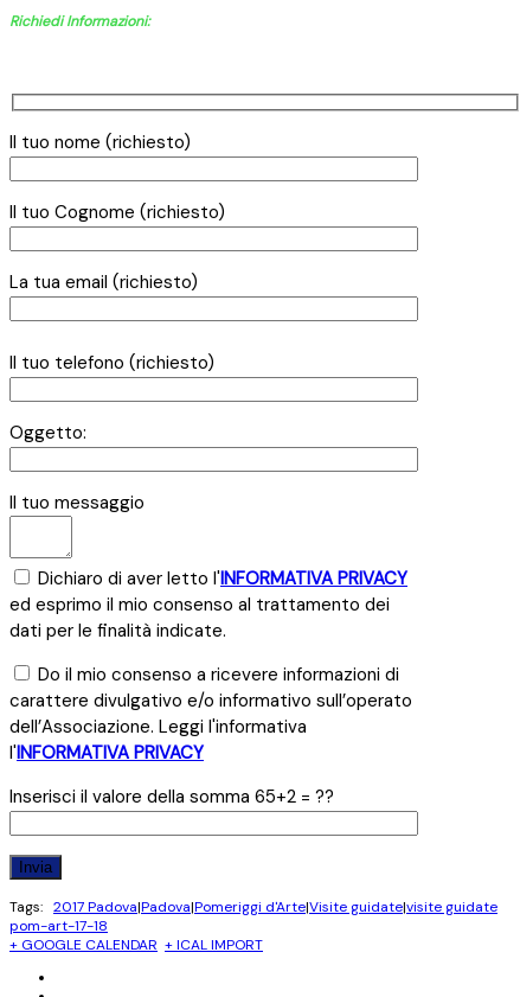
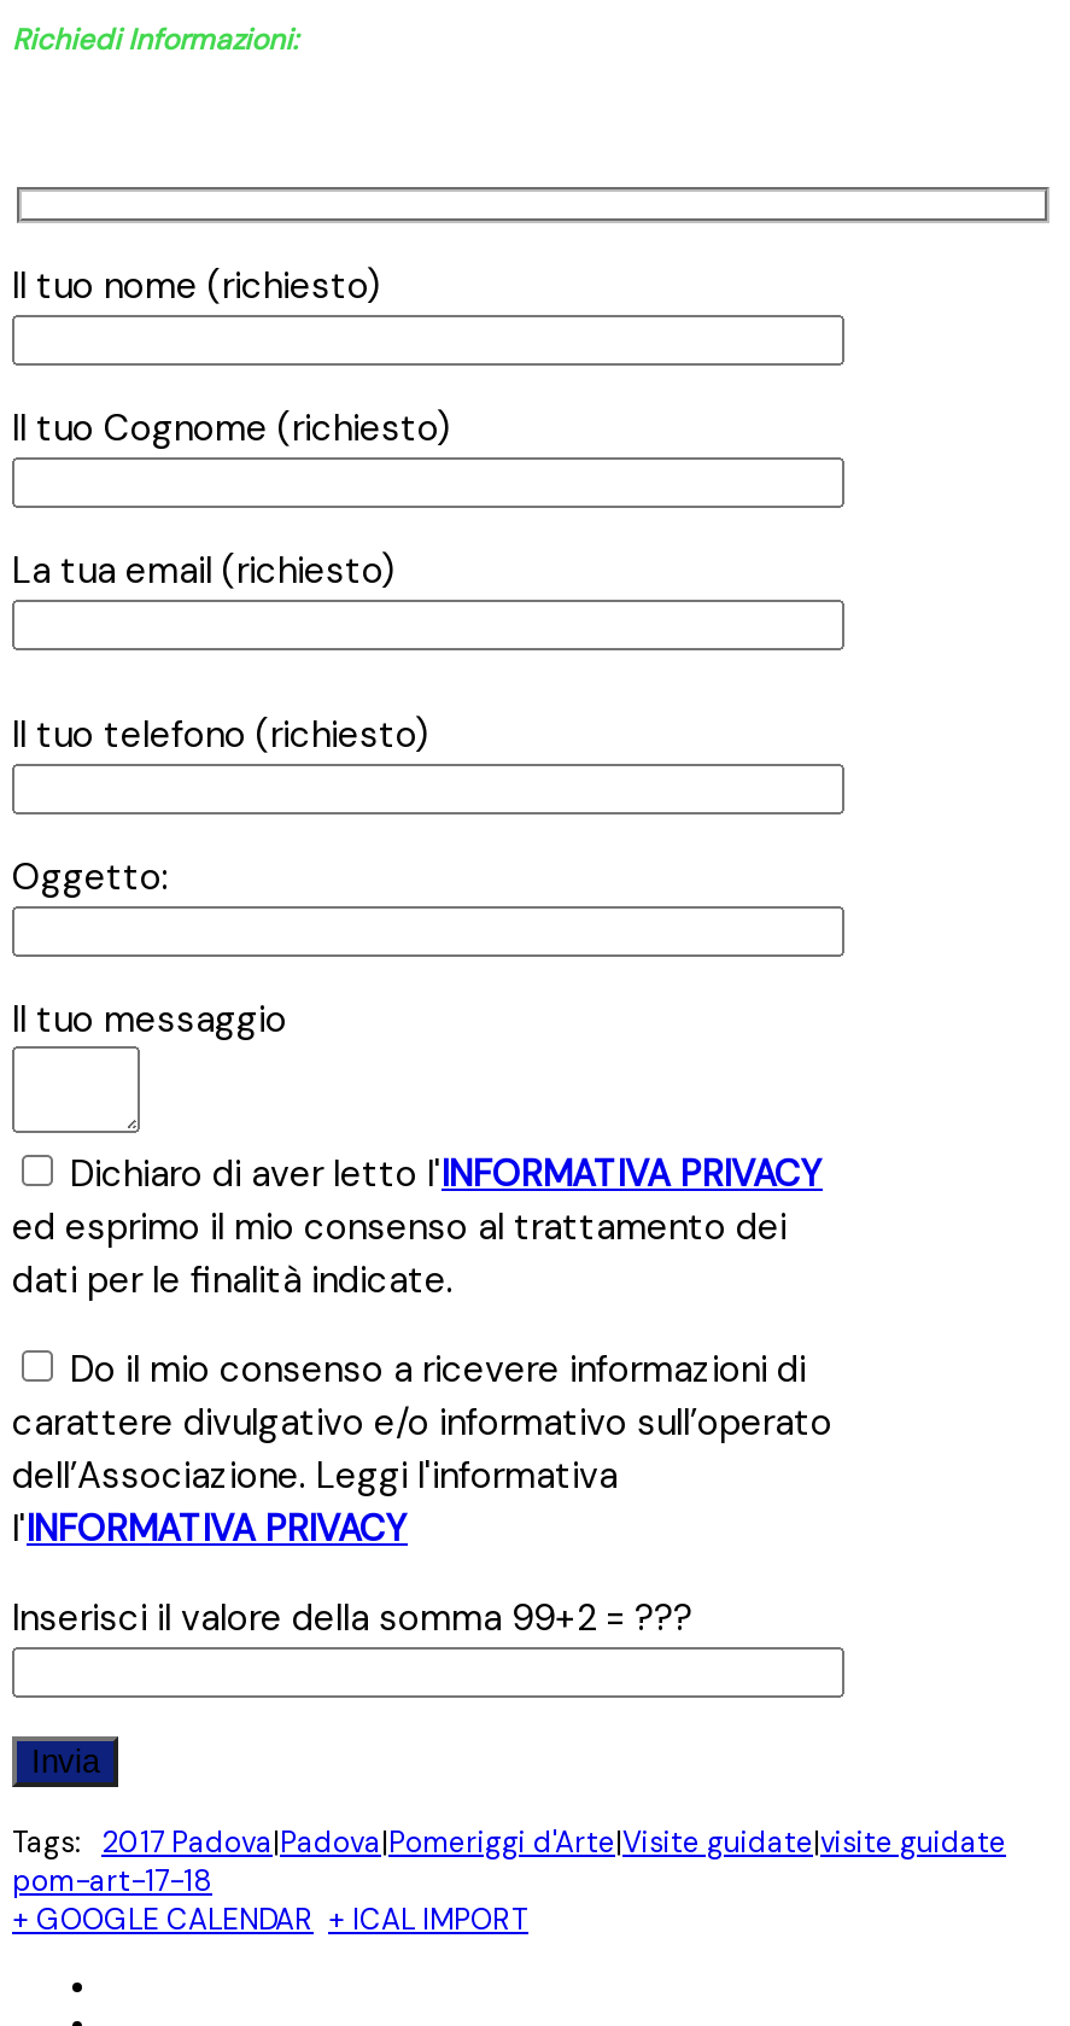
[9,785,334,809] Inserisci il valore della somma 65+2 = ?? -> [12,1595,692,1643] Inserisci il valore della somma 99+2 = ???

